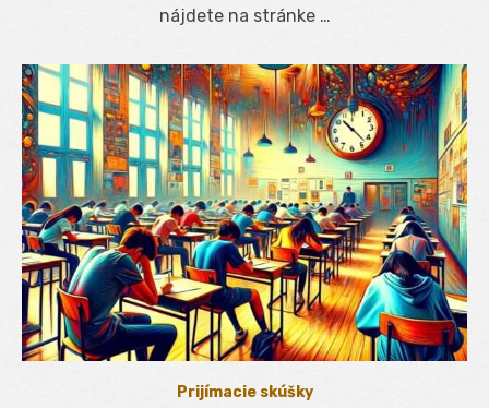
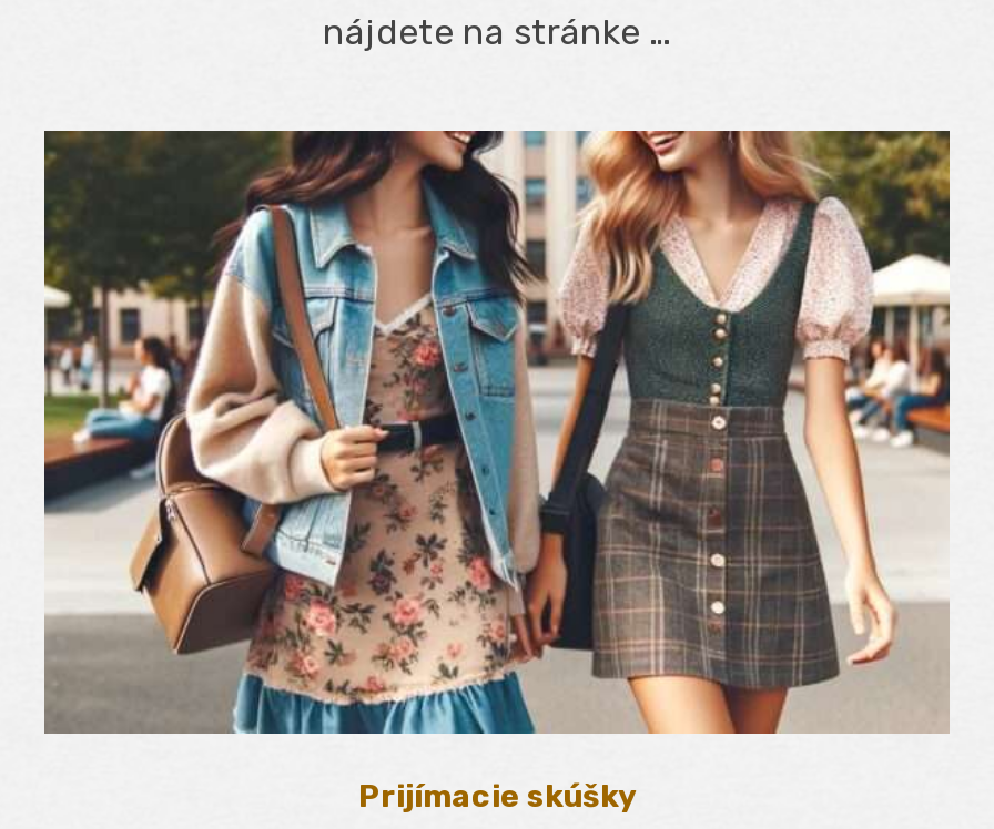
[21,63,468,362] [image] -> [42,129,952,736] [image]

